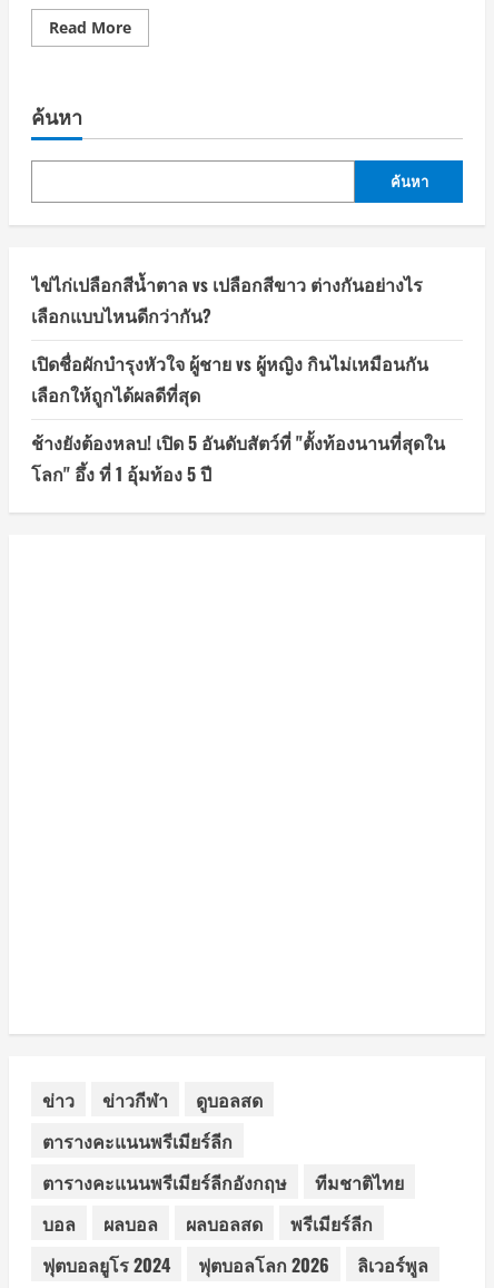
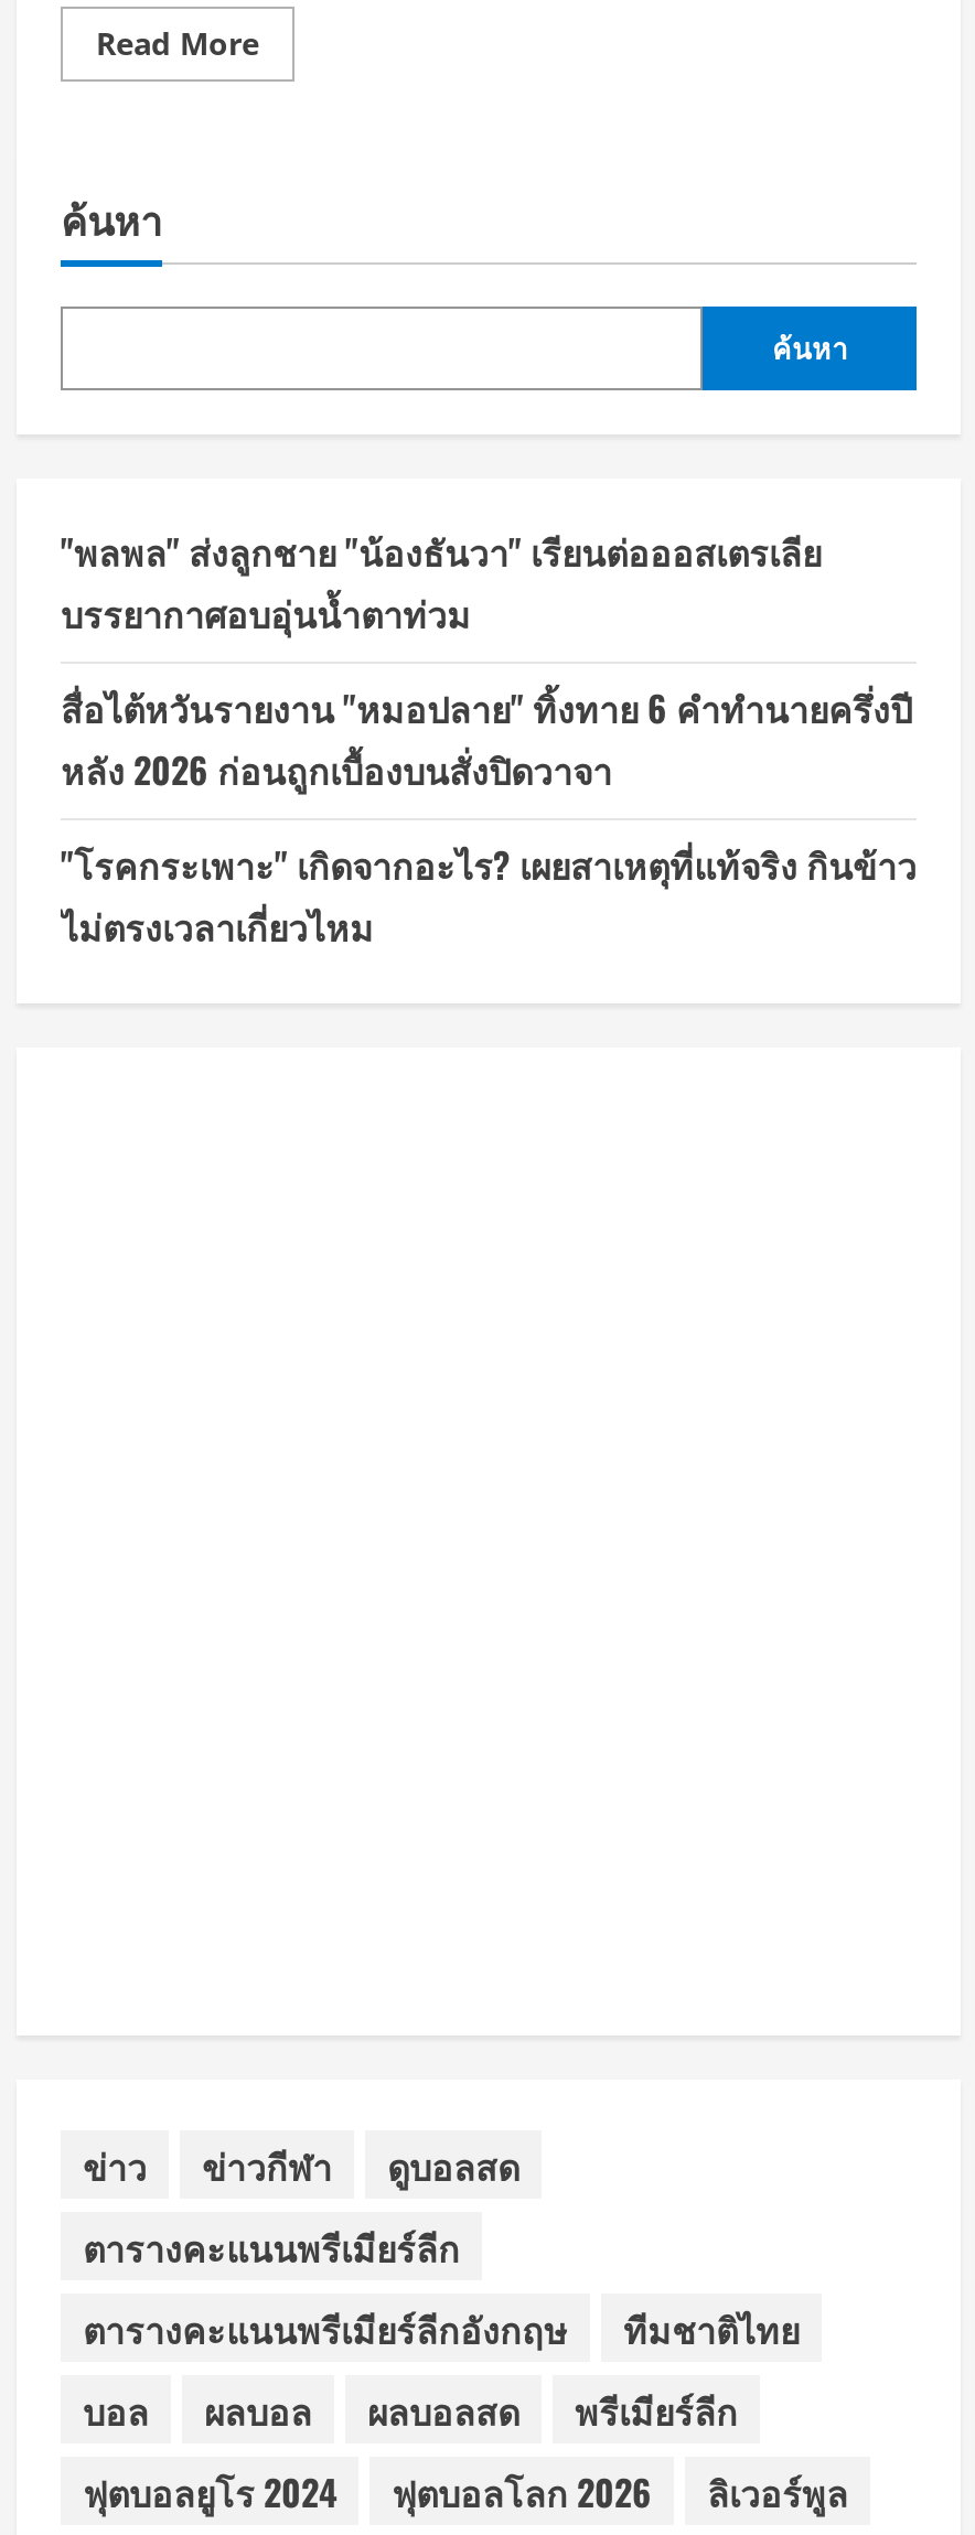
[31,271,423,329] ไข่ไก่เปลือกสีน้ำตาล vs เปลือกสีขาว ต่างกันอย่างไร | เลือกแบบไหนดีกว่ากัน? -> [61,525,822,640] "พลพล" ส่งลูกชาย "น้องธันวา" เรียนต่อออสเตรเลีย | บรรยากาศอบอุ่นน้ำตาท่วม
[31,350,428,408] เปิดชื่อผักบำรุงหัวใจ ผู้ชาย vs ผู้หญิง กินไม่เหมือนกัน | เลือกให้ถูกได้ผลดีที่สุด -> [61,682,912,796] สื่อไต้หวันรายงาน "หมอปลาย" ทิ้งทาย 6 คำทำนายครึ่งปี | หลัง 2026 ก่อนถูกเบื้องบนสั่งปิดวาจา
[31,429,445,487] ช้างยังต้องหลบ! เปิด 5 อันดับสัตว์ที่ "ตั้งท้องนานที่สุดใน | โลก" อึ้ง ที่ 1 อุ้มท้อง 5 ปี -> [61,838,917,953] "โรคกระเพาะ" เกิดจากอะไร? เผยสาเหตุที่แท้จริง กินข้าว | ไม่ตรงเวลาเกี่ยวไหม

